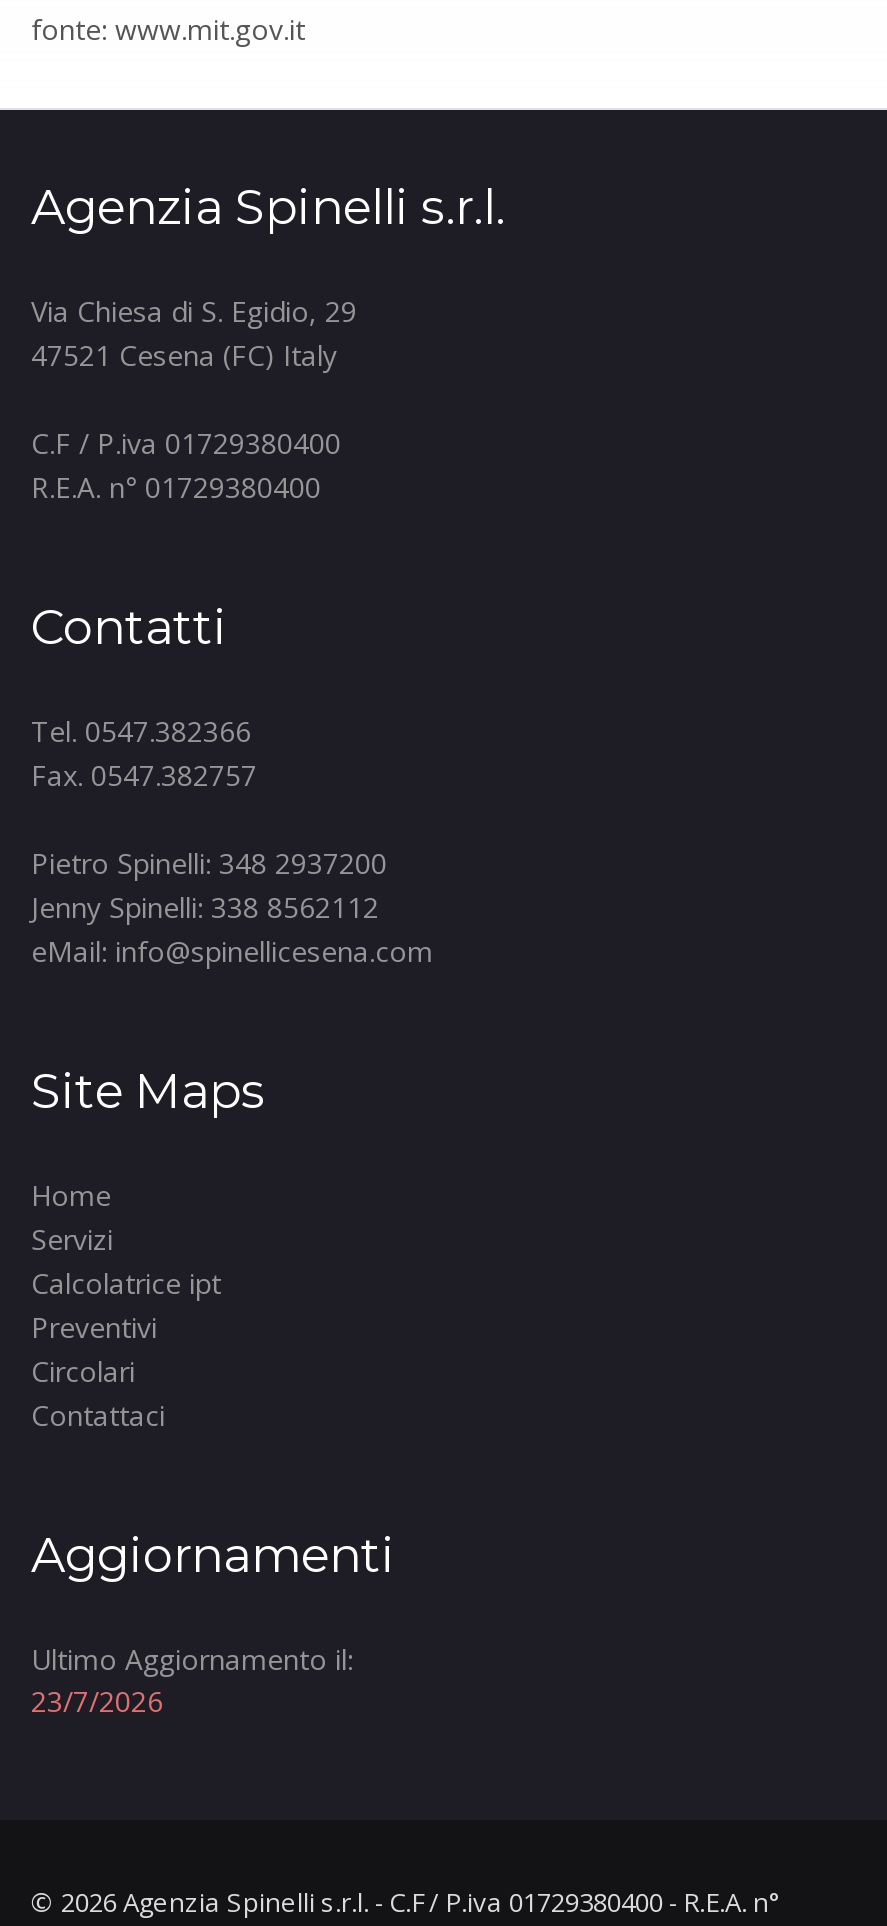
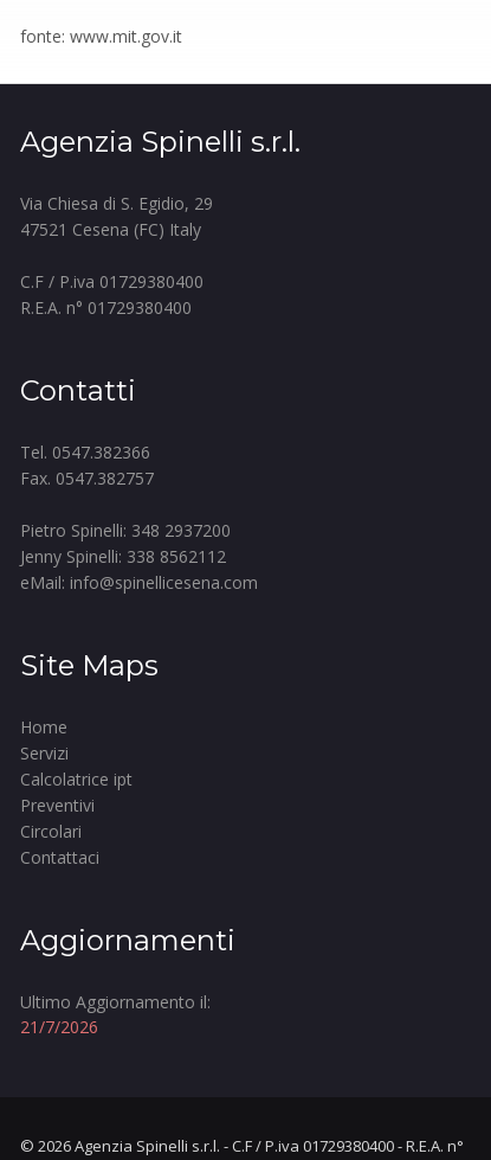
[31,1682,163,1720] 23/7/2026 -> [20,1015,98,1038] 21/7/2026

